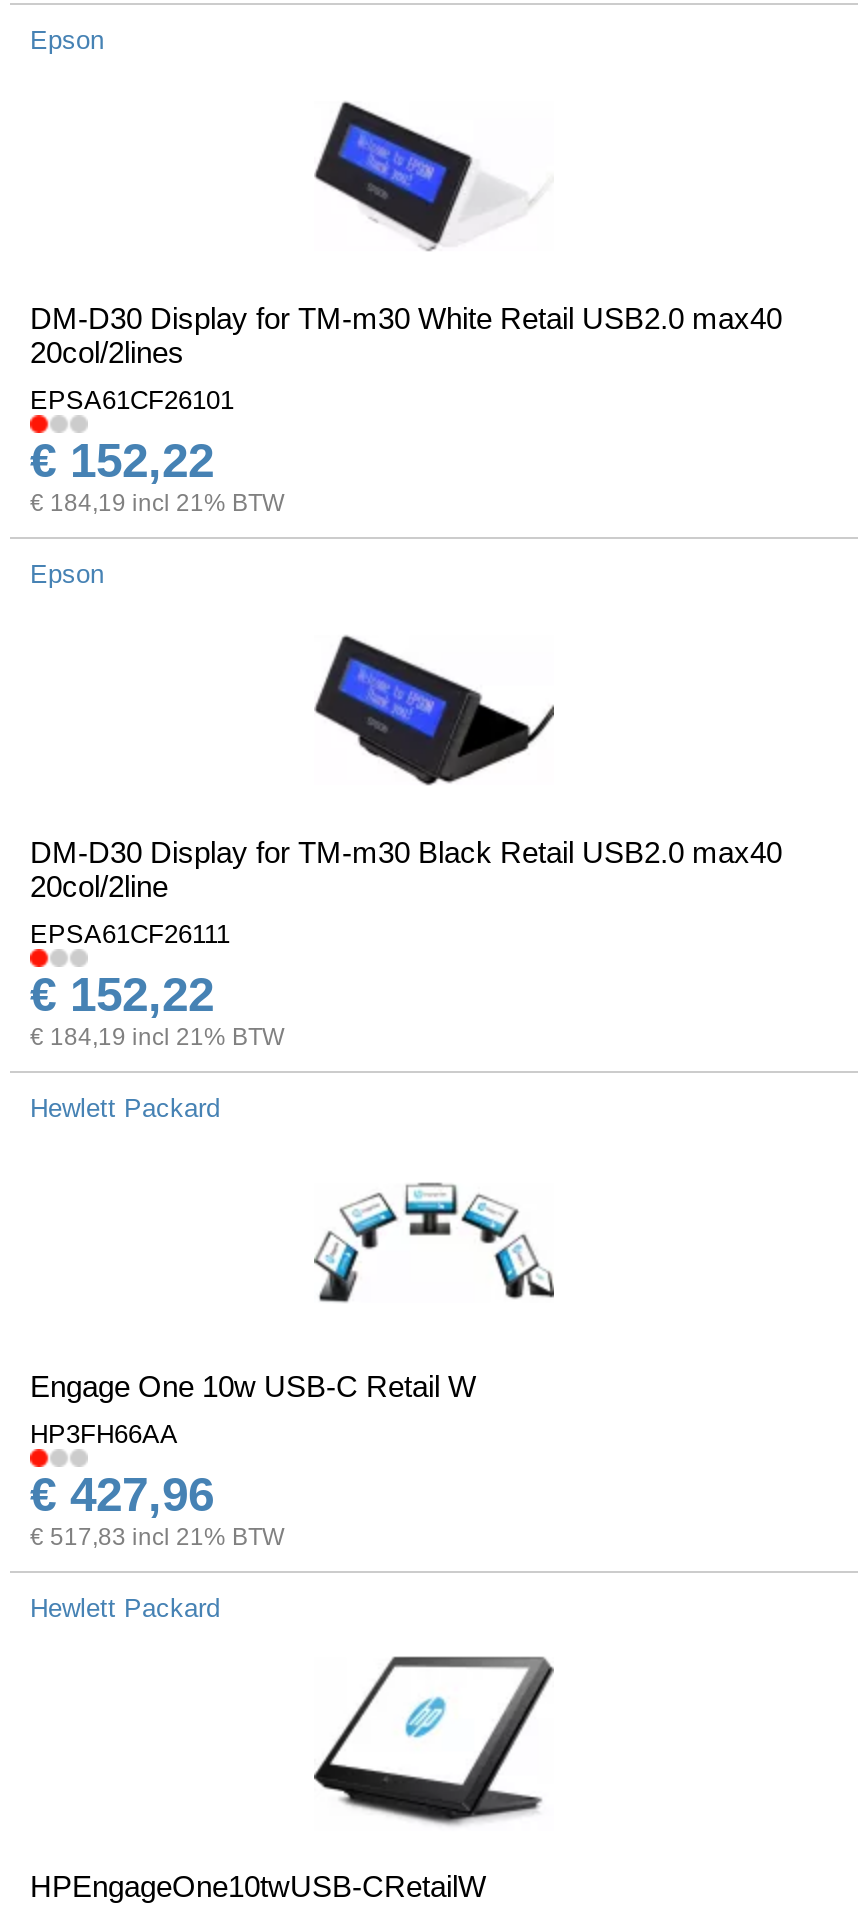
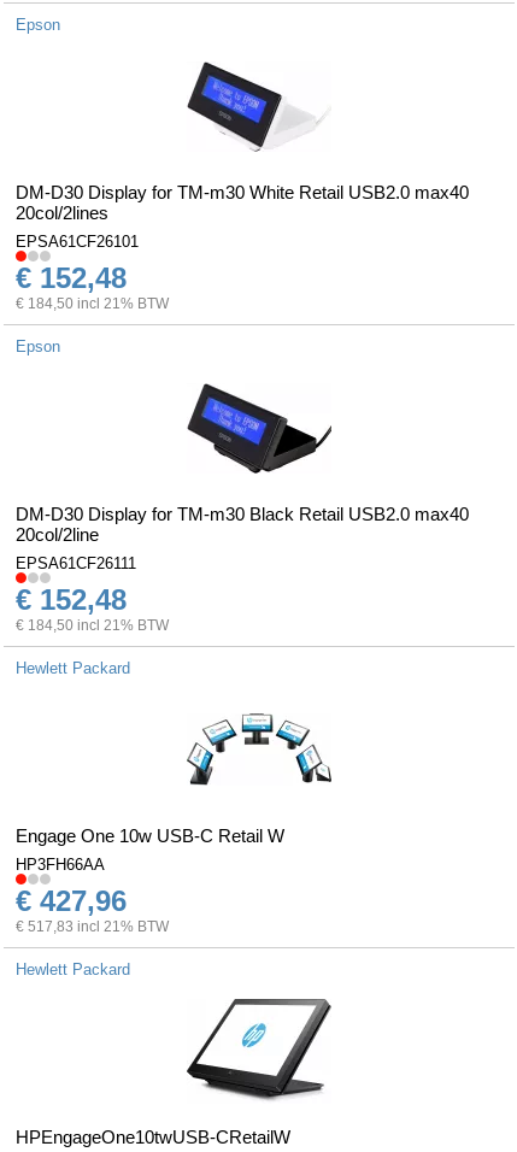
[30,433,214,487] € 152,22 -> [16,261,127,294] € 152,48
[30,489,284,517] € 184,19 incl 21% BTW -> [16,295,169,312] € 184,50 incl 21% BTW
[30,967,214,1021] € 152,22 -> [16,583,127,616] € 152,48
[30,1023,284,1051] € 184,19 incl 21% BTW -> [16,617,169,634] € 184,50 incl 21% BTW

